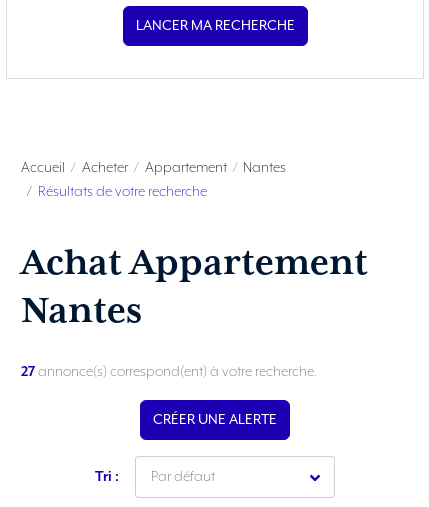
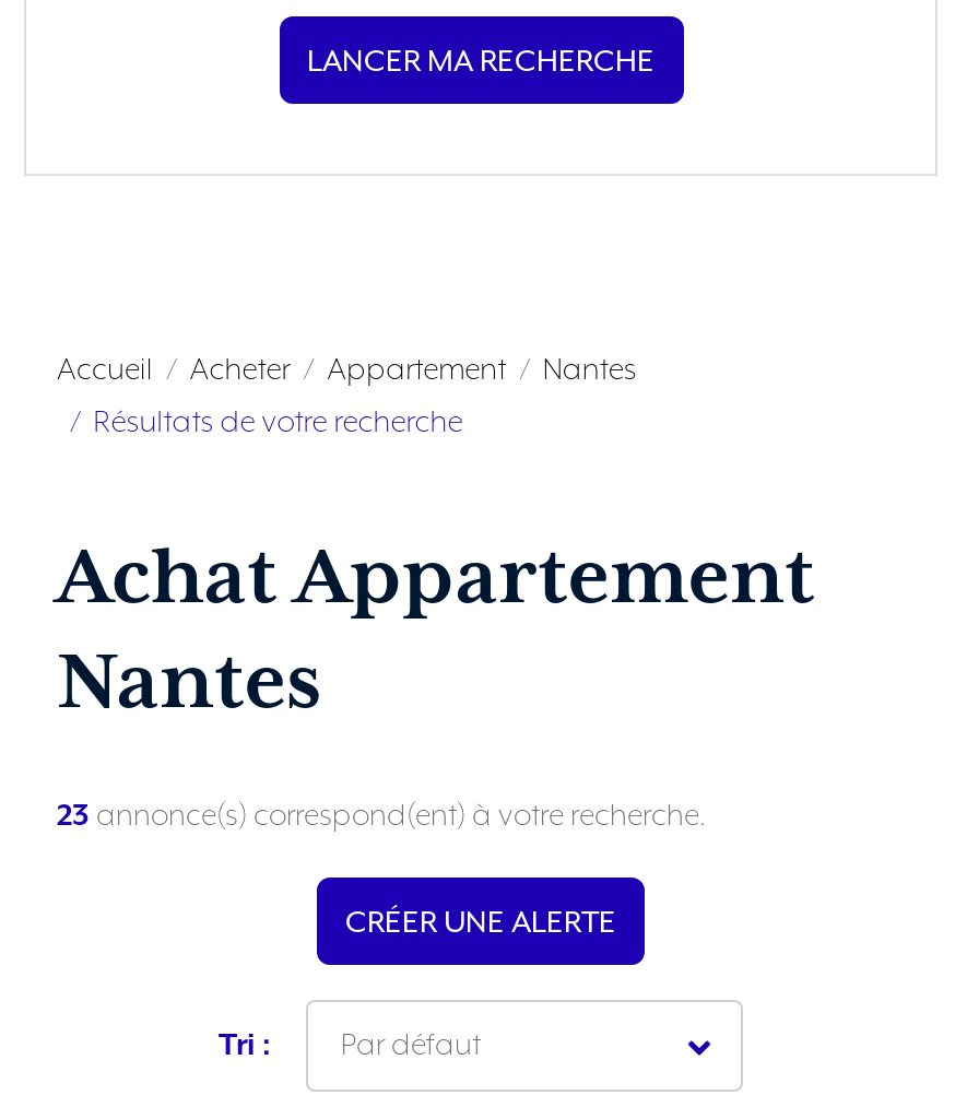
[21,364,317,380] 27 annonce(s) correspond(ent) à votre recherche. -> [57,799,706,834] 23 annonce(s) correspond(ent) à votre recherche.

